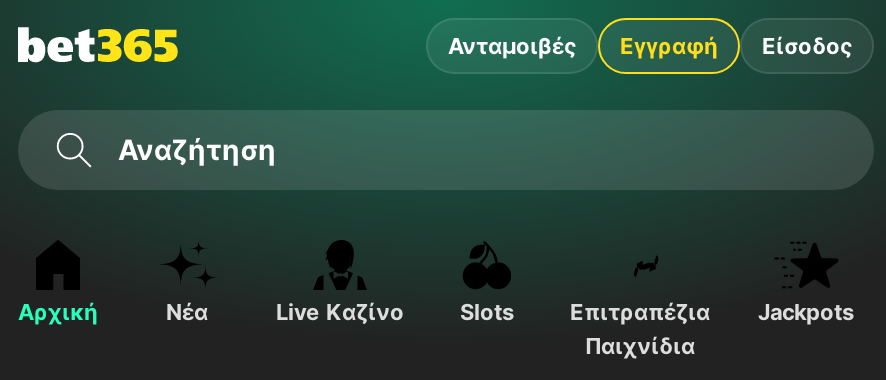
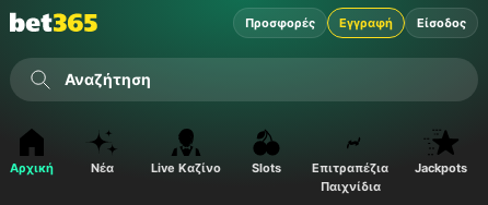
[448,31,576,59] Ανταμοιβές -> [245,15,315,30] Προσφορές

